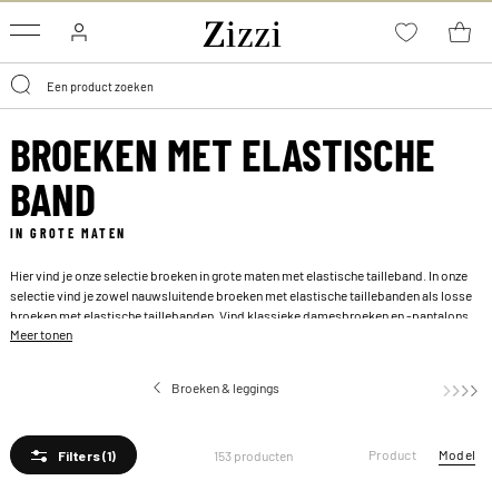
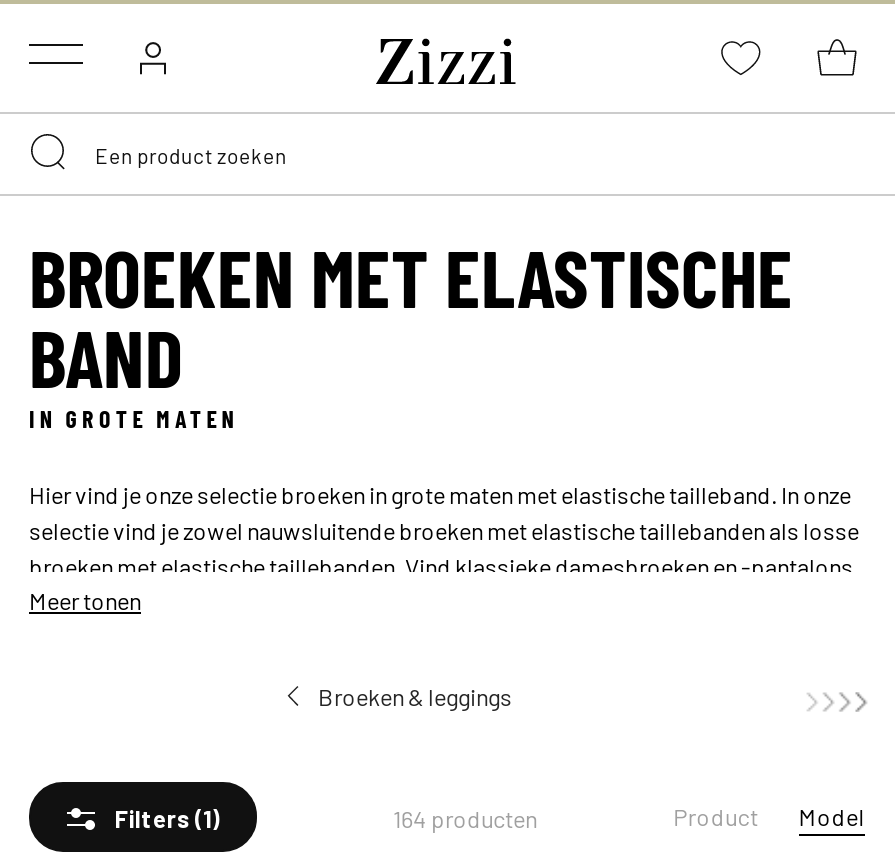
[213,446,292,464] 153 producten -> [393,801,537,833] 164 producten

